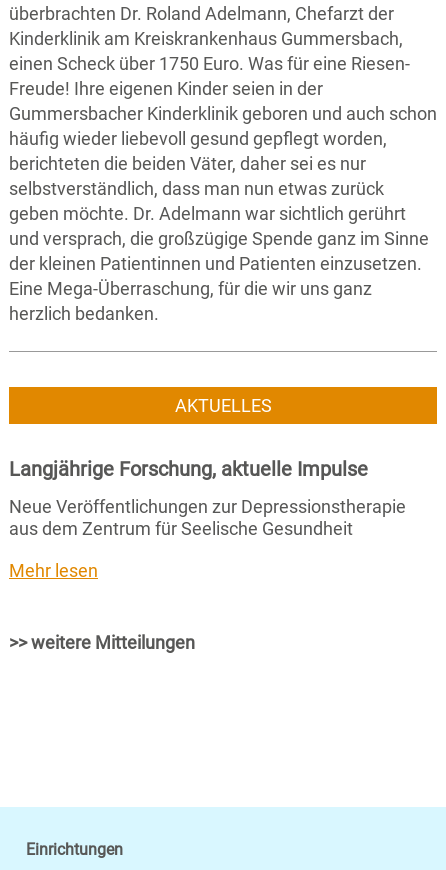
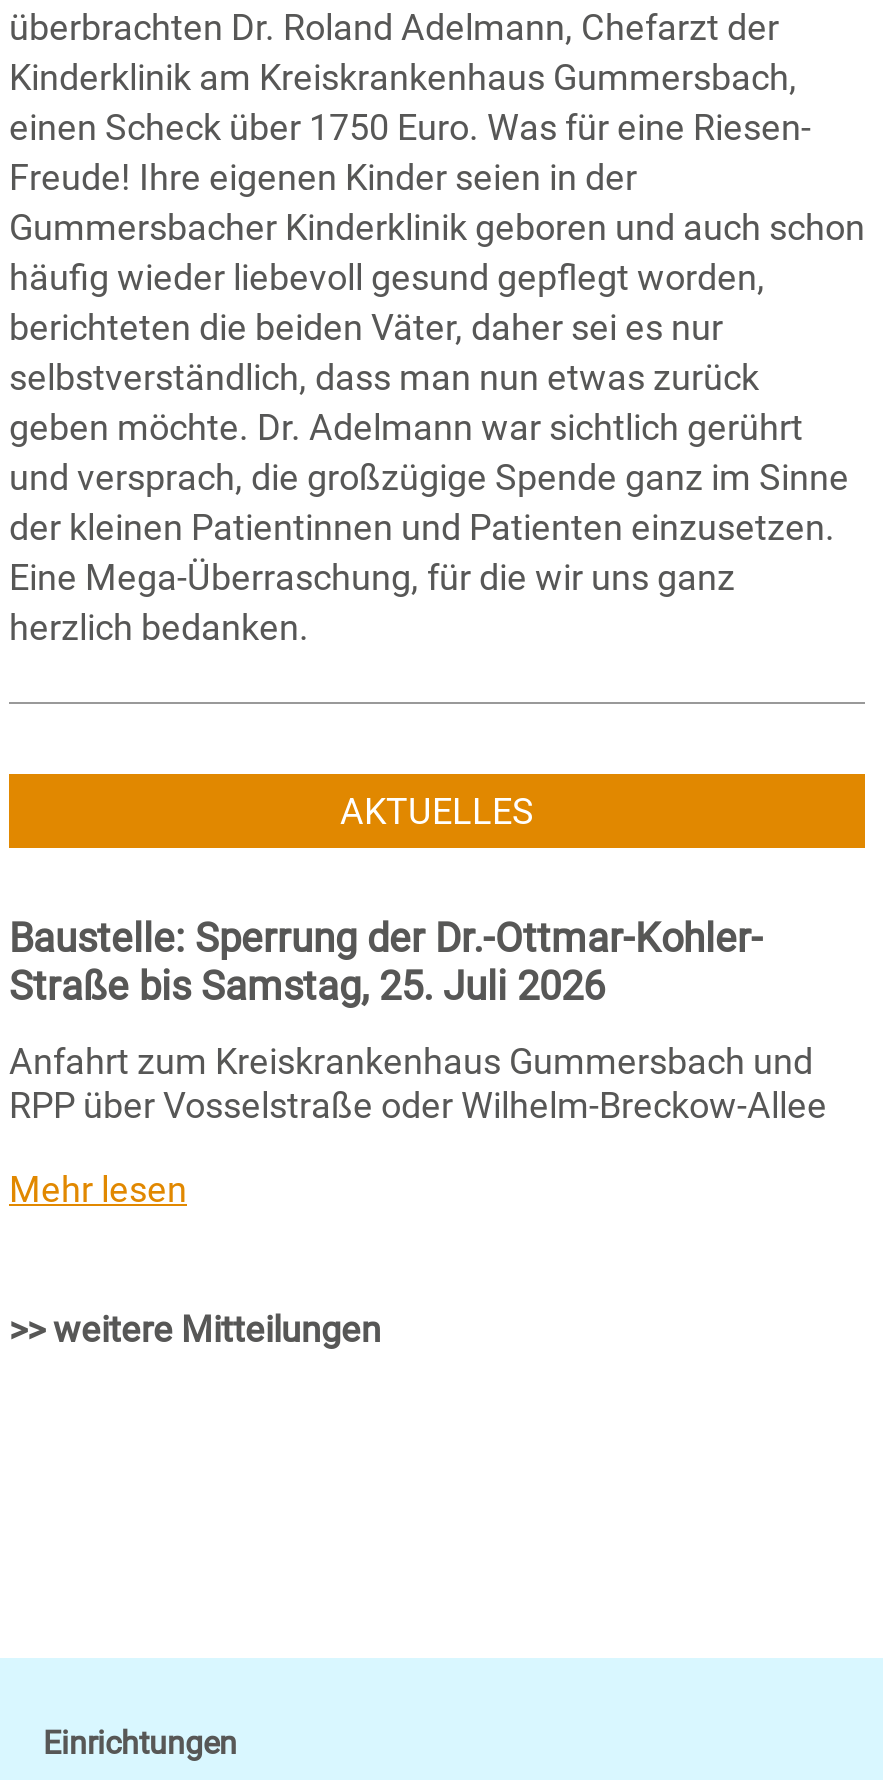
[9,457,368,481] Langjährige Forschung, aktuelle Impulse -> [9,914,763,1010] Baustelle: Sperrung der Dr.-Ottmar-Kohler- | Straße bis Samstag, 25. Juli 2026
[9,496,406,539] Neue Veröffentlichungen zur Depressionstherapie | aus dem Zentrum für Seelische Gesundheit -> [9,1040,827,1126] Anfahrt zum Kreiskrankenhaus Gummersbach und | RPP über Vosselstraße oder Wilhelm-Breckow-Allee

